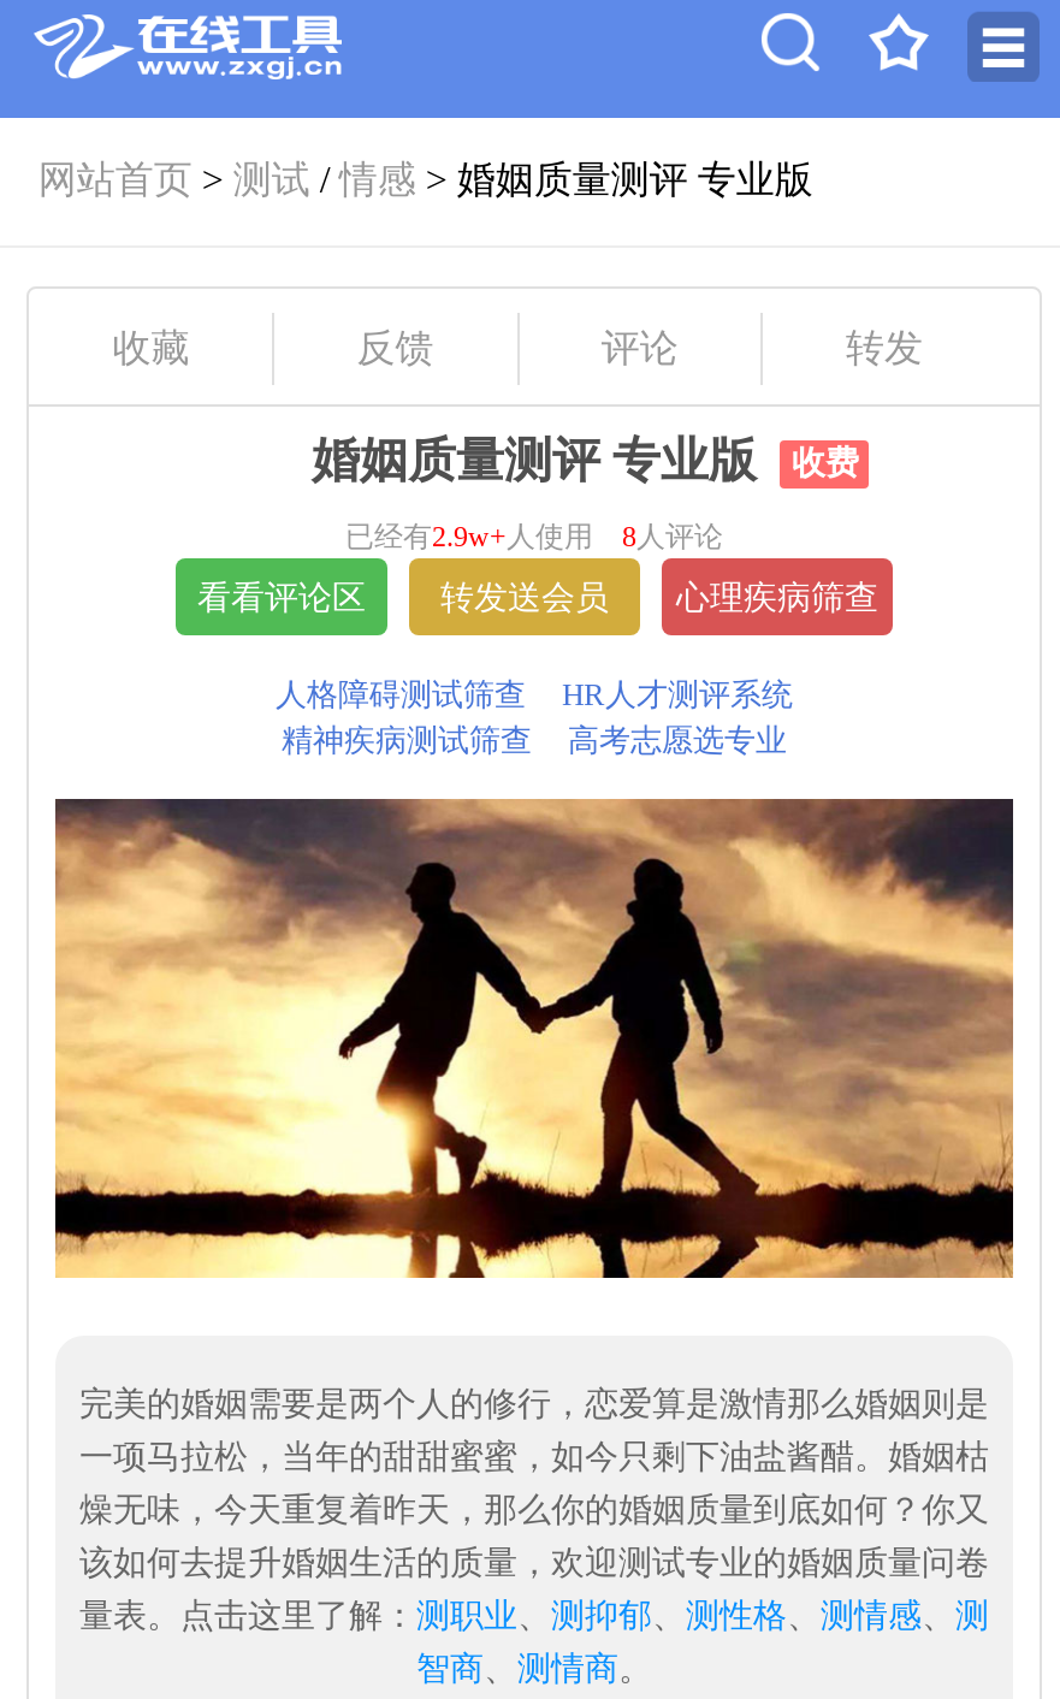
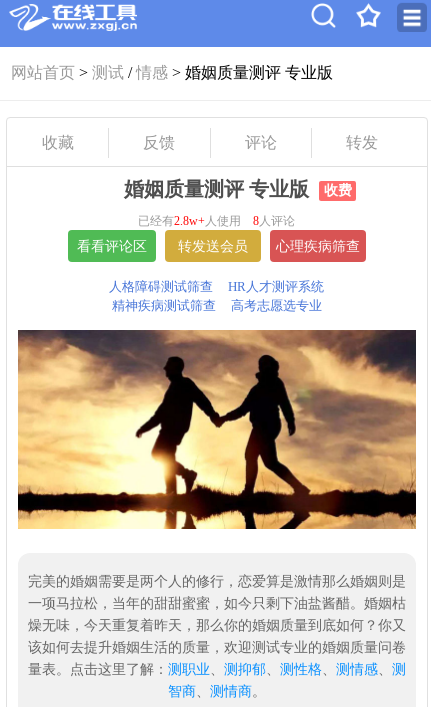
[345,520,593,553] 已经有2.9w+人使用 -> [138,214,241,228] 已经有2.8w+人使用

